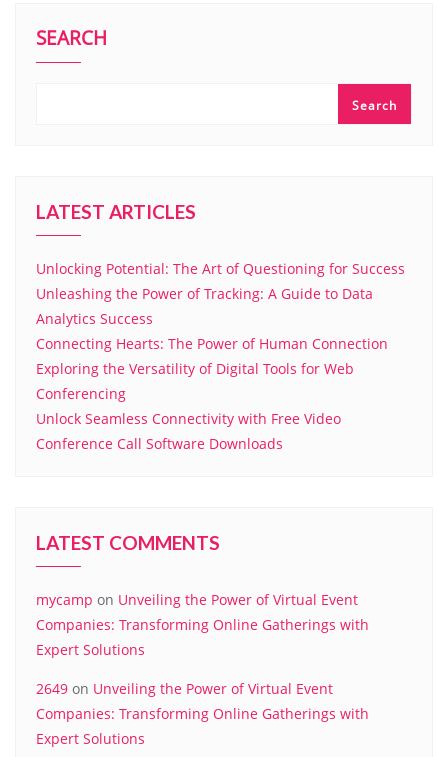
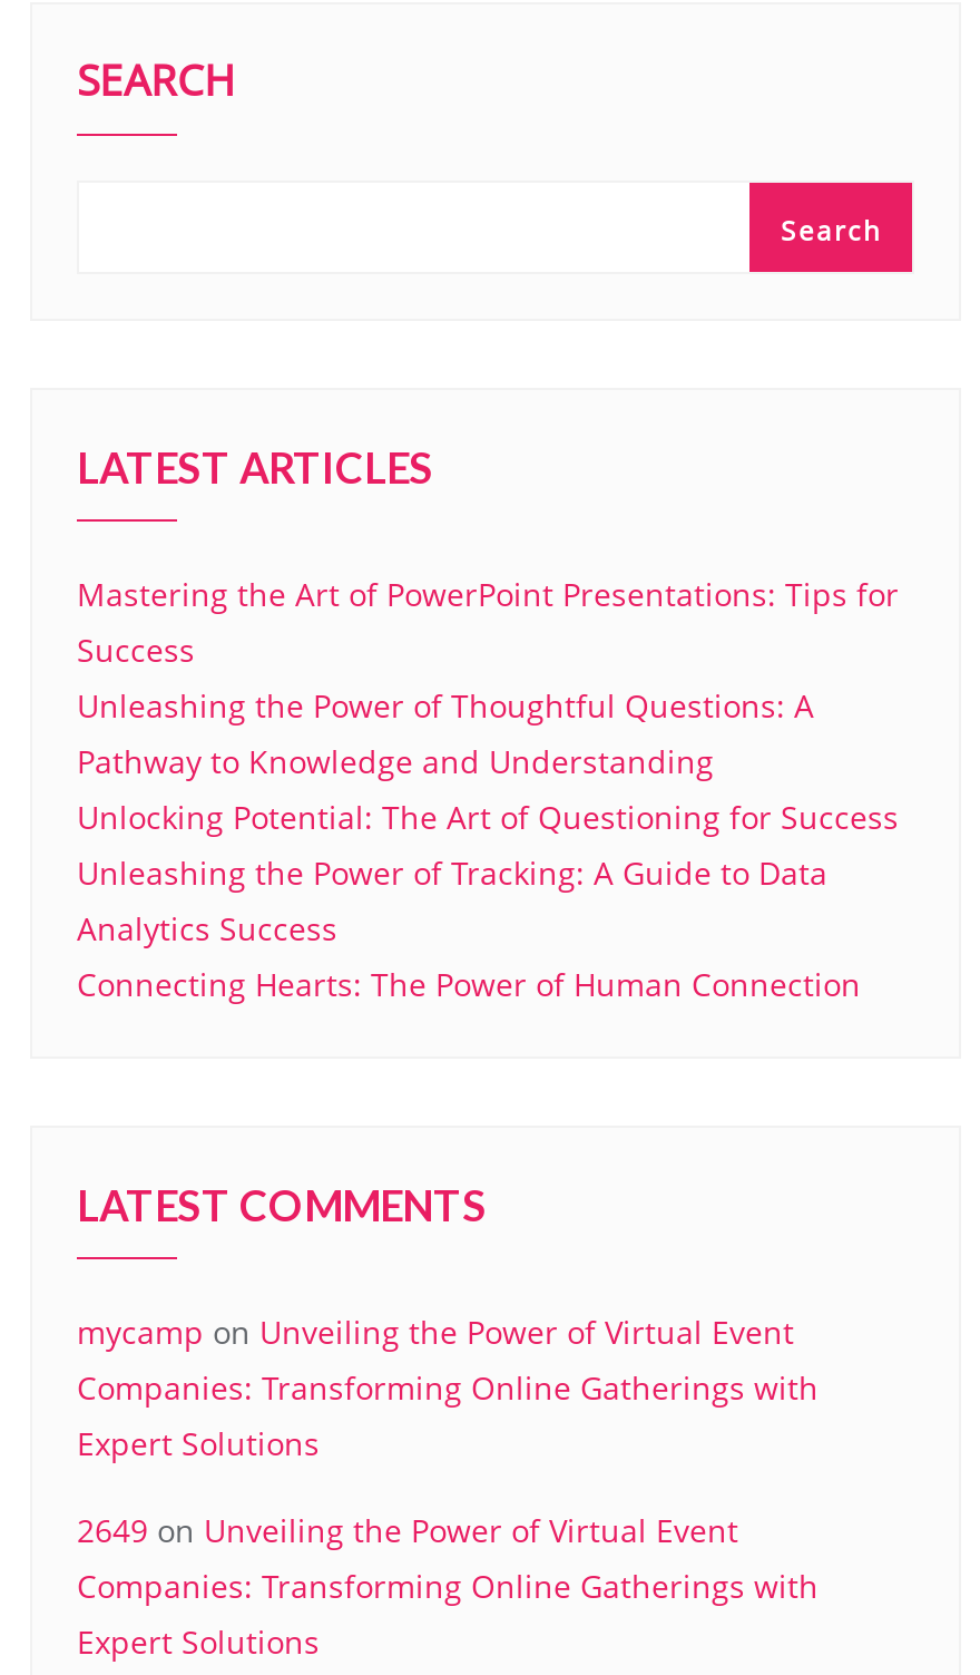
none -> [77,573,899,782] Mastering the Art of PowerPoint Presentations: Tips for | Success | Unleashing the Power of Thoughtful Questions: A | Pathway to Knowledge and Understanding
moved [36,259,405,353] -> [77,796,899,1005]: Unlocking Potential: The Art of Questioning for Success | Unleashing the Power of Tracking: A Guide to Data | Analytics Success | Connecting Hearts: The Power of Human Connection
[36,359,354,453] Exploring the Versatility of Digital Tools for Web | Conferencing | Unlock Seamless Connectivity with Free Video | Conference Call Software Downloads -> none

